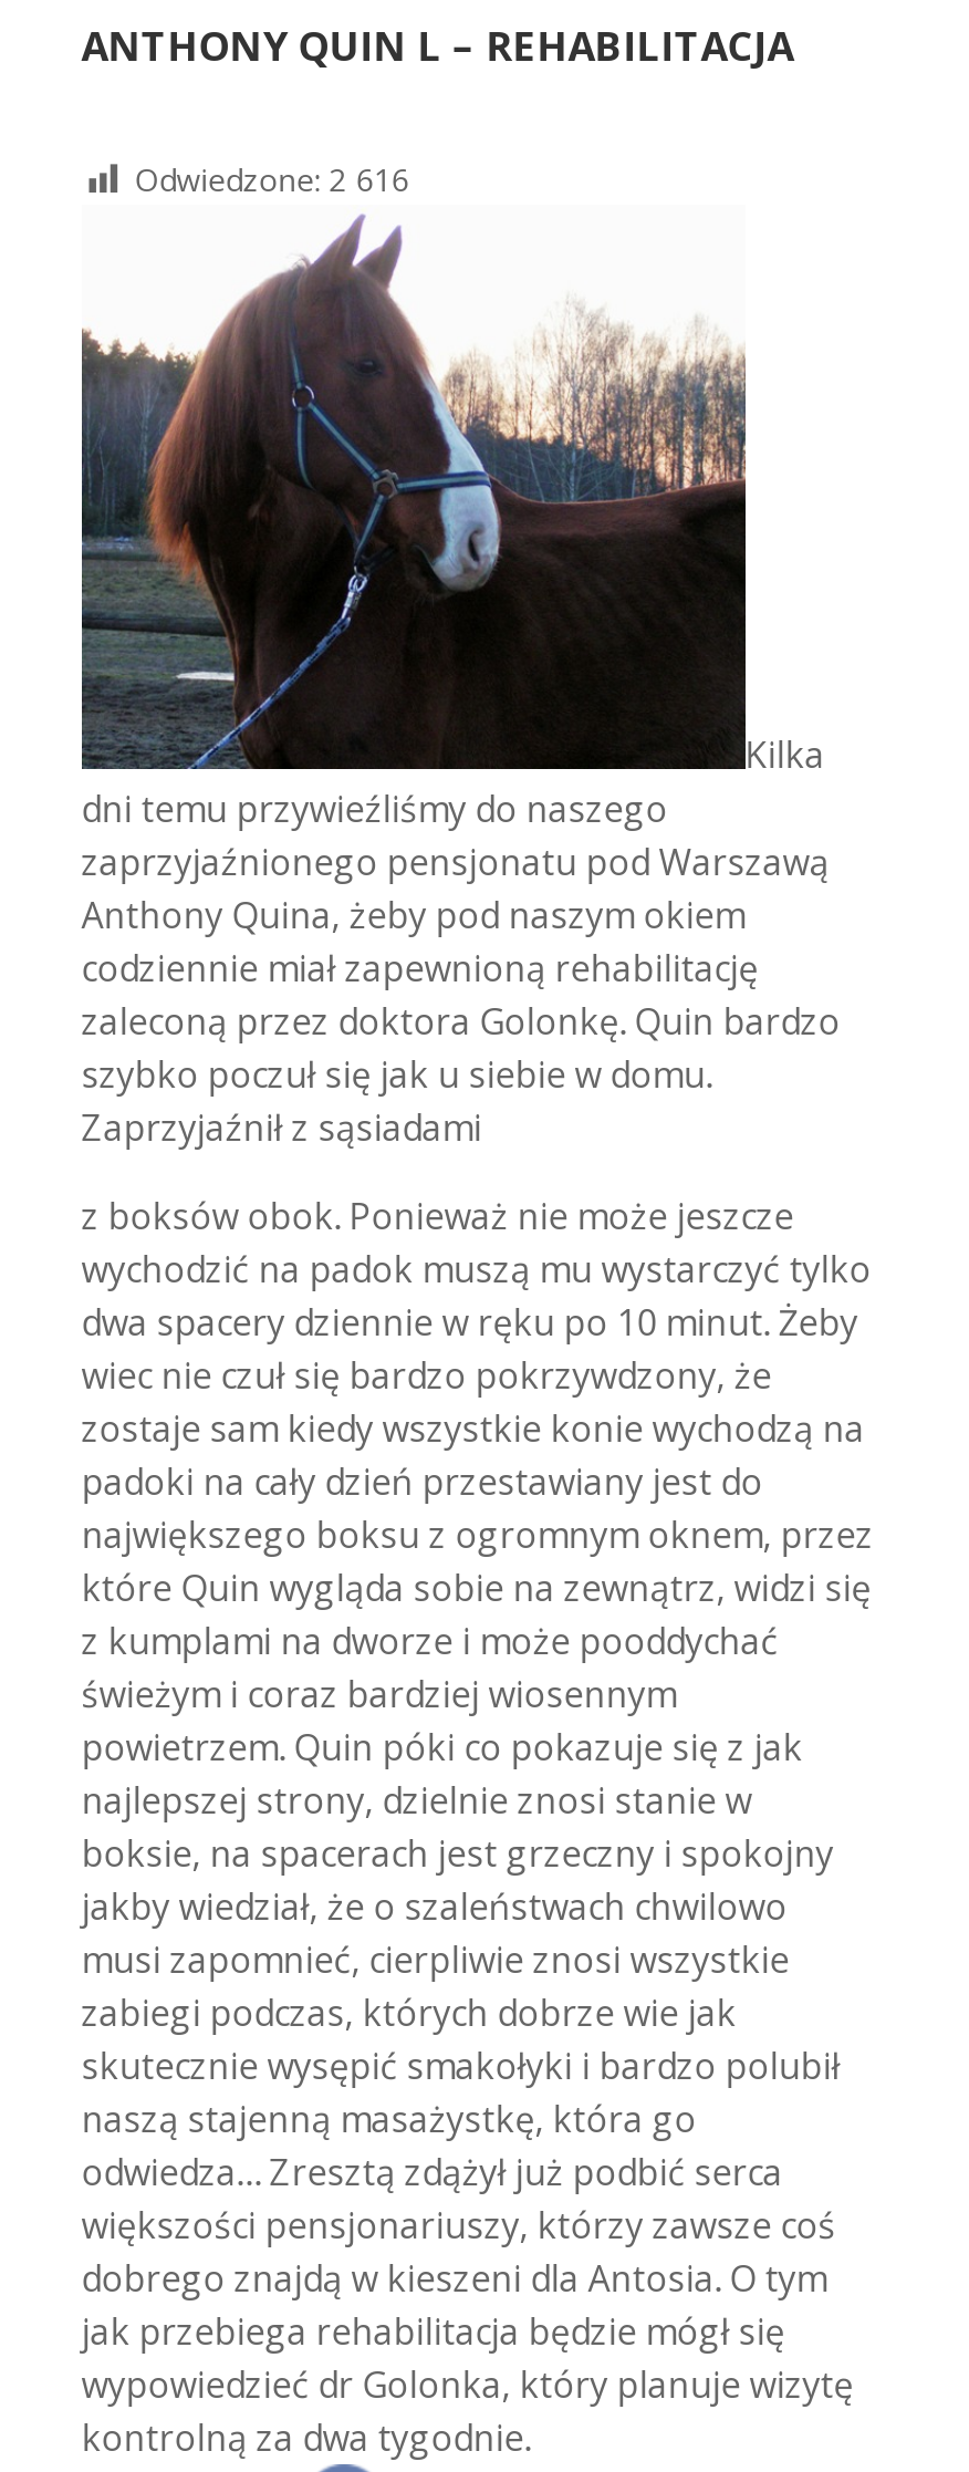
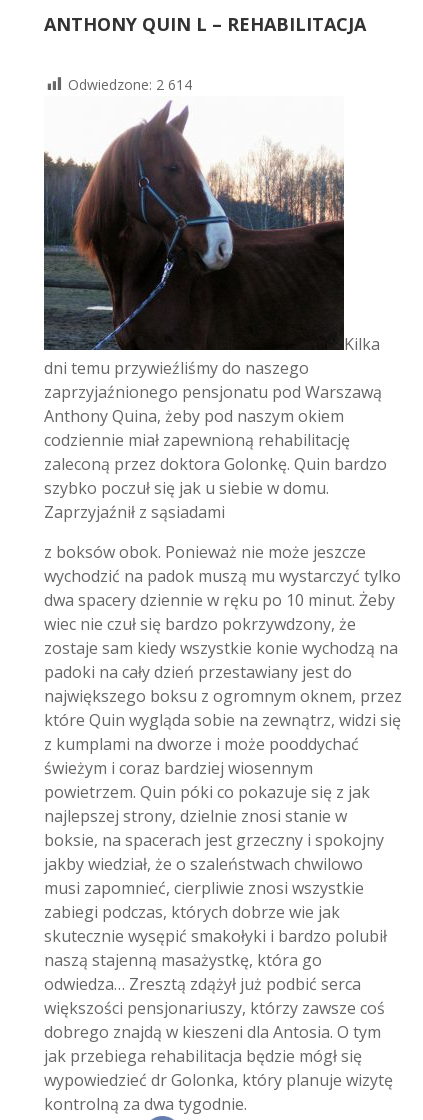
[135,158,409,200] Odwiedzone: 2 616 -> [68,75,192,94] Odwiedzone: 2 614

